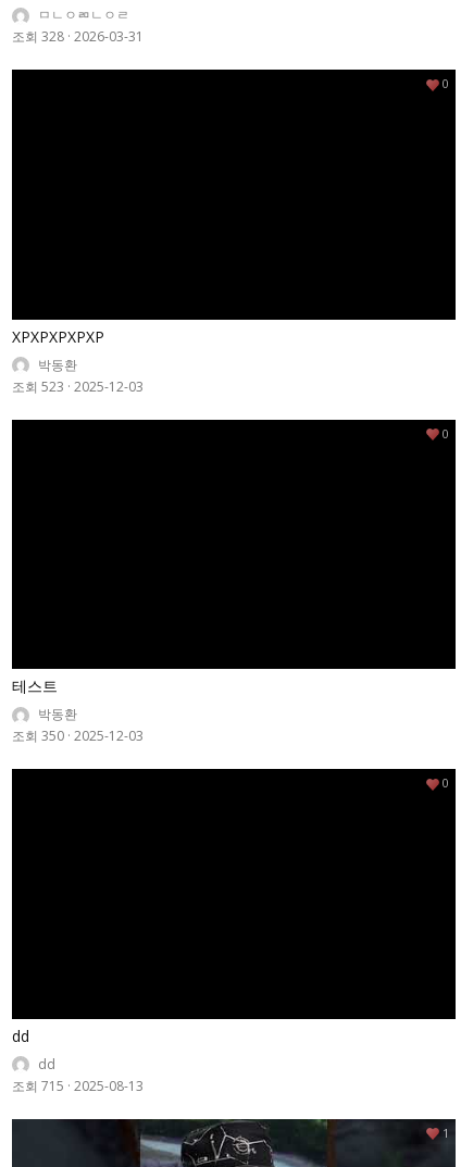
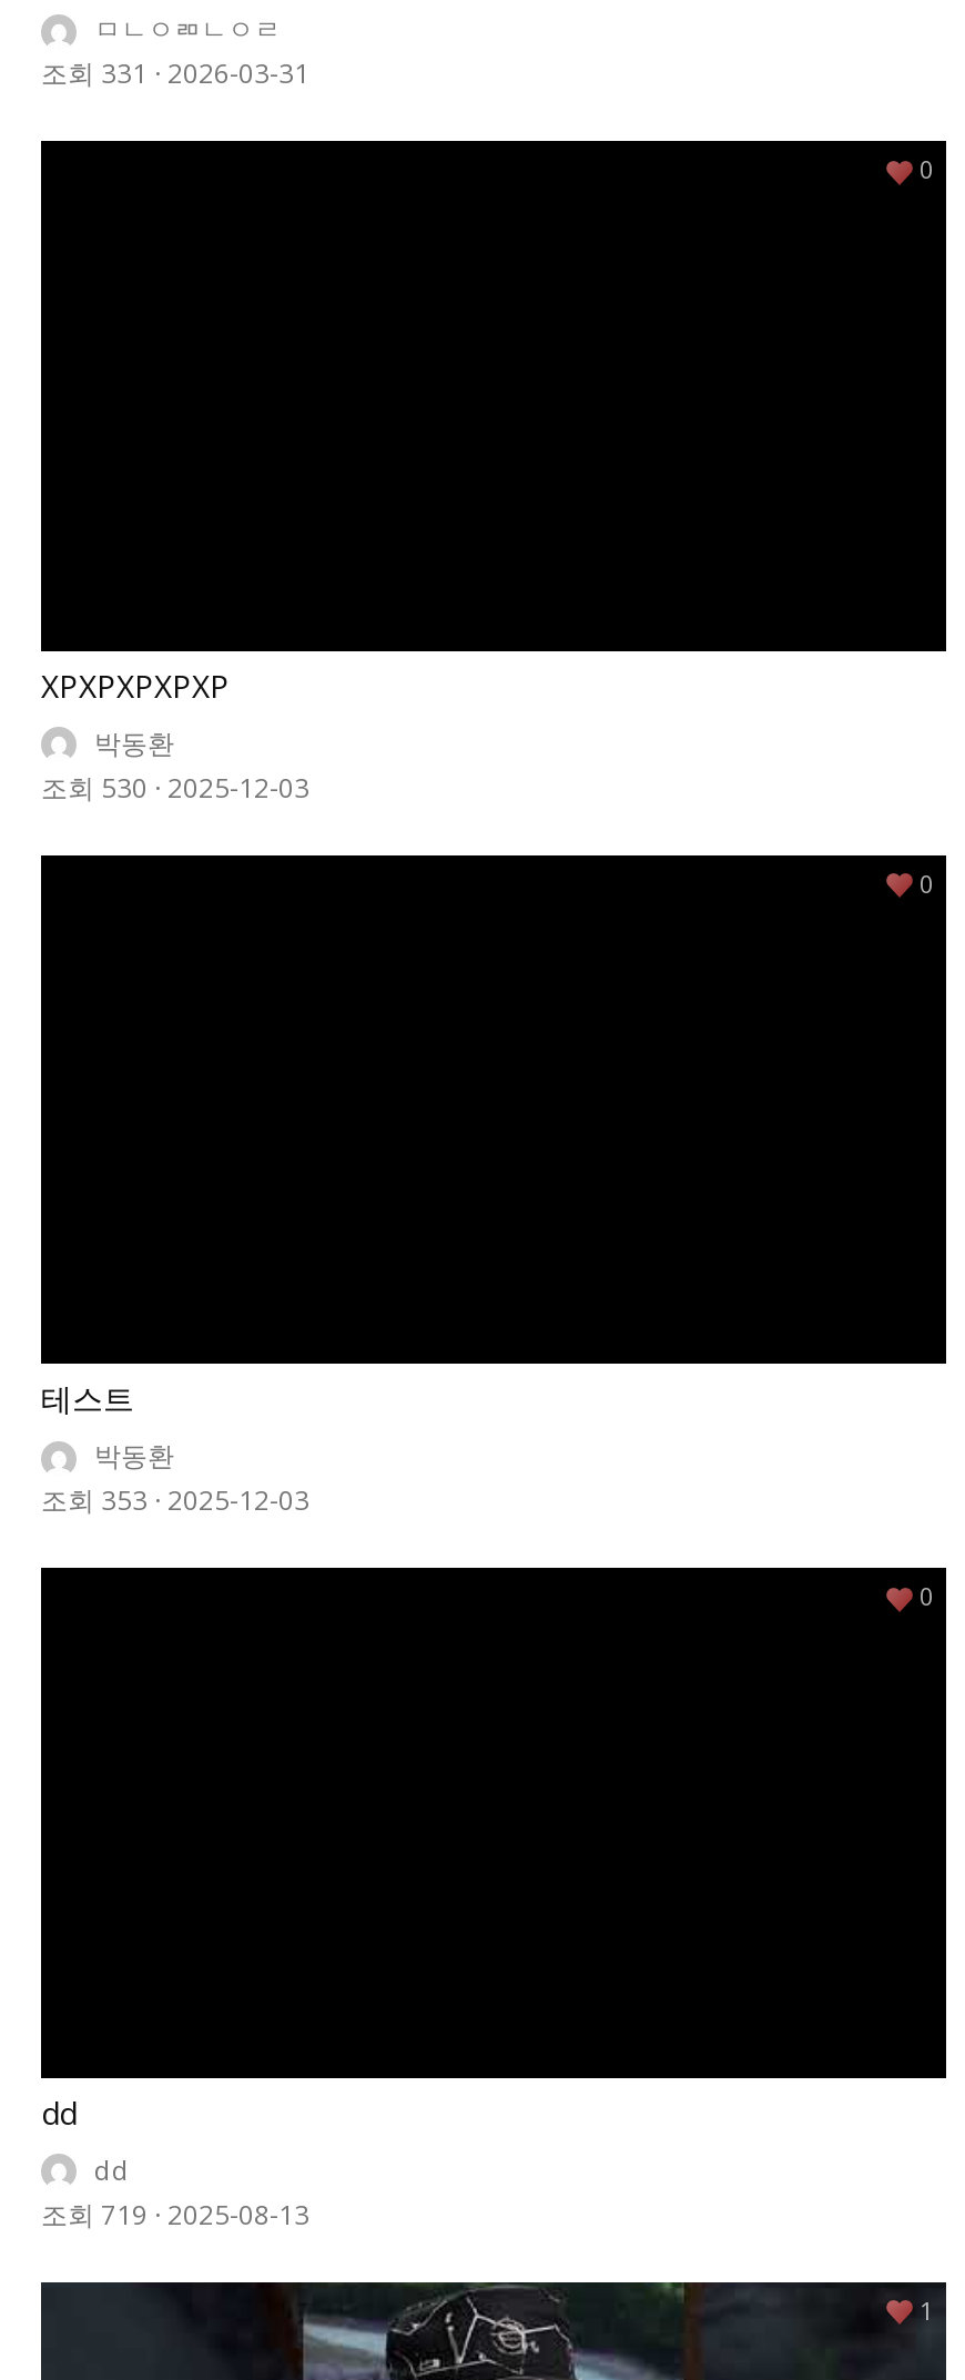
[12,27,144,46] 조회 328 · 2026-03-31 -> [41,55,309,92] 조회 331 · 2026-03-31
[12,377,144,395] 조회 523 · 2025-12-03 -> [41,768,309,806] 조회 530 · 2025-12-03
[12,727,144,745] 조회 350 · 2025-12-03 -> [41,1481,309,1519] 조회 353 · 2025-12-03
[12,1076,144,1095] 조회 715 · 2025-08-13 -> [41,2195,309,2233] 조회 719 · 2025-08-13

